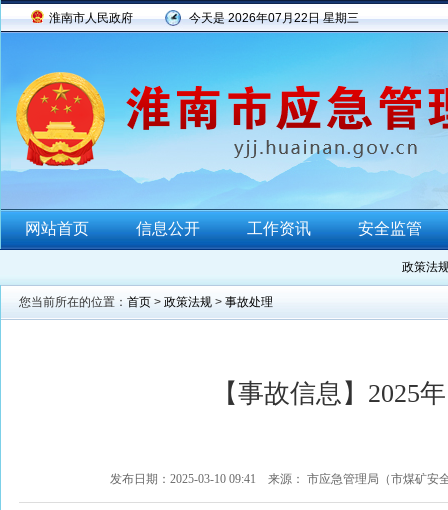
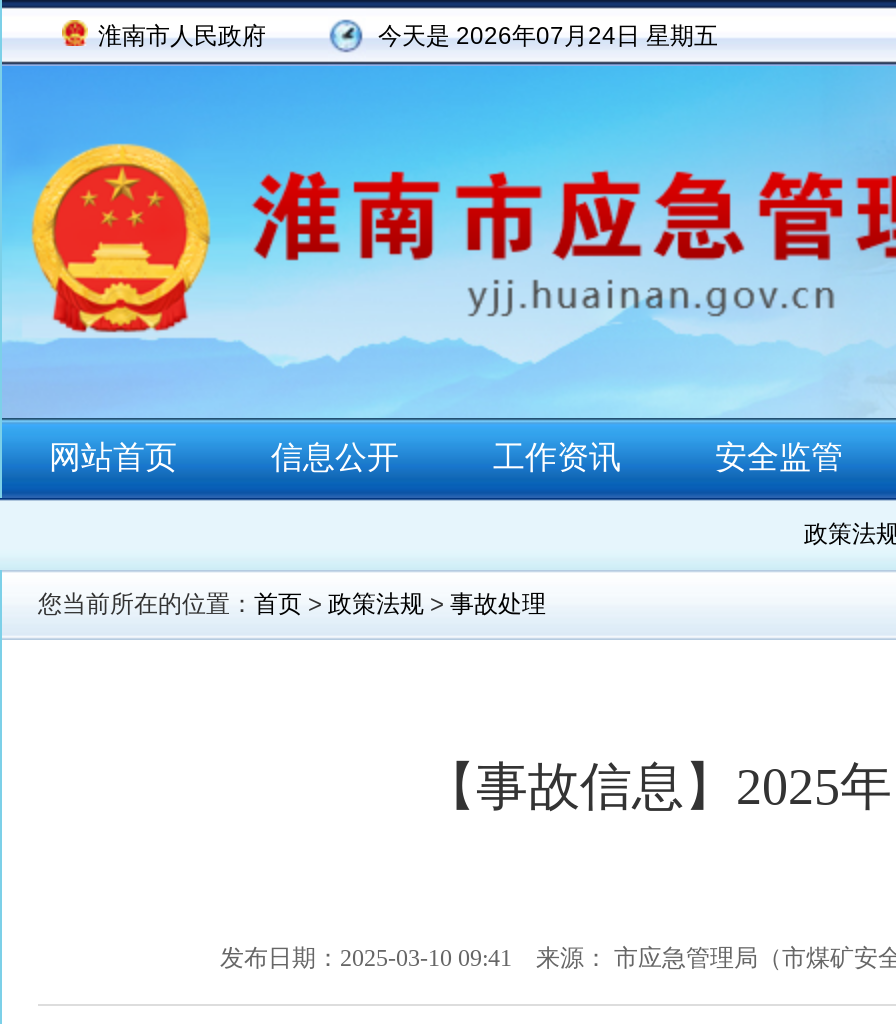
[189,11,359,25] 今天是 2026年07月22日 星期三 -> [378,22,718,50] 今天是 2026年07月24日 星期五

